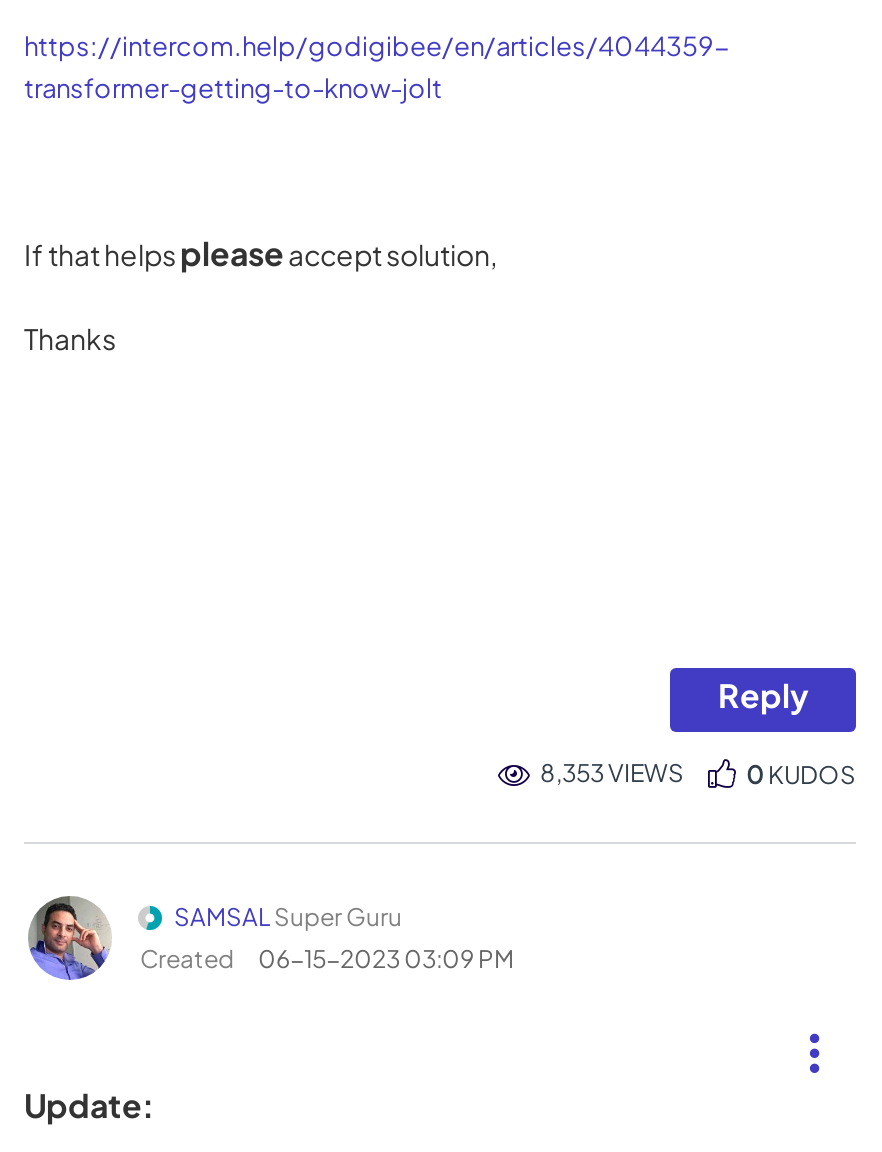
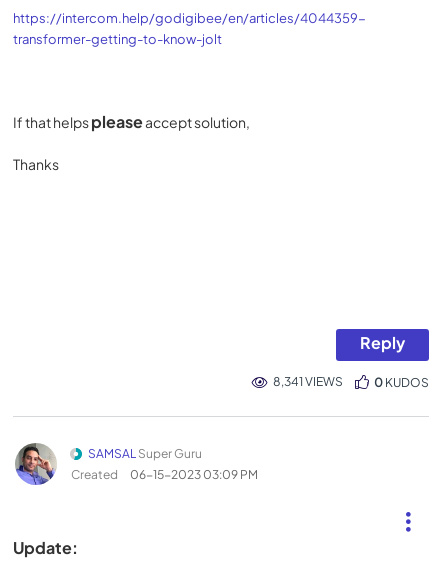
[540,758,684,788] 8,353 VIEWS -> [273,374,343,389] 8,341 VIEWS

